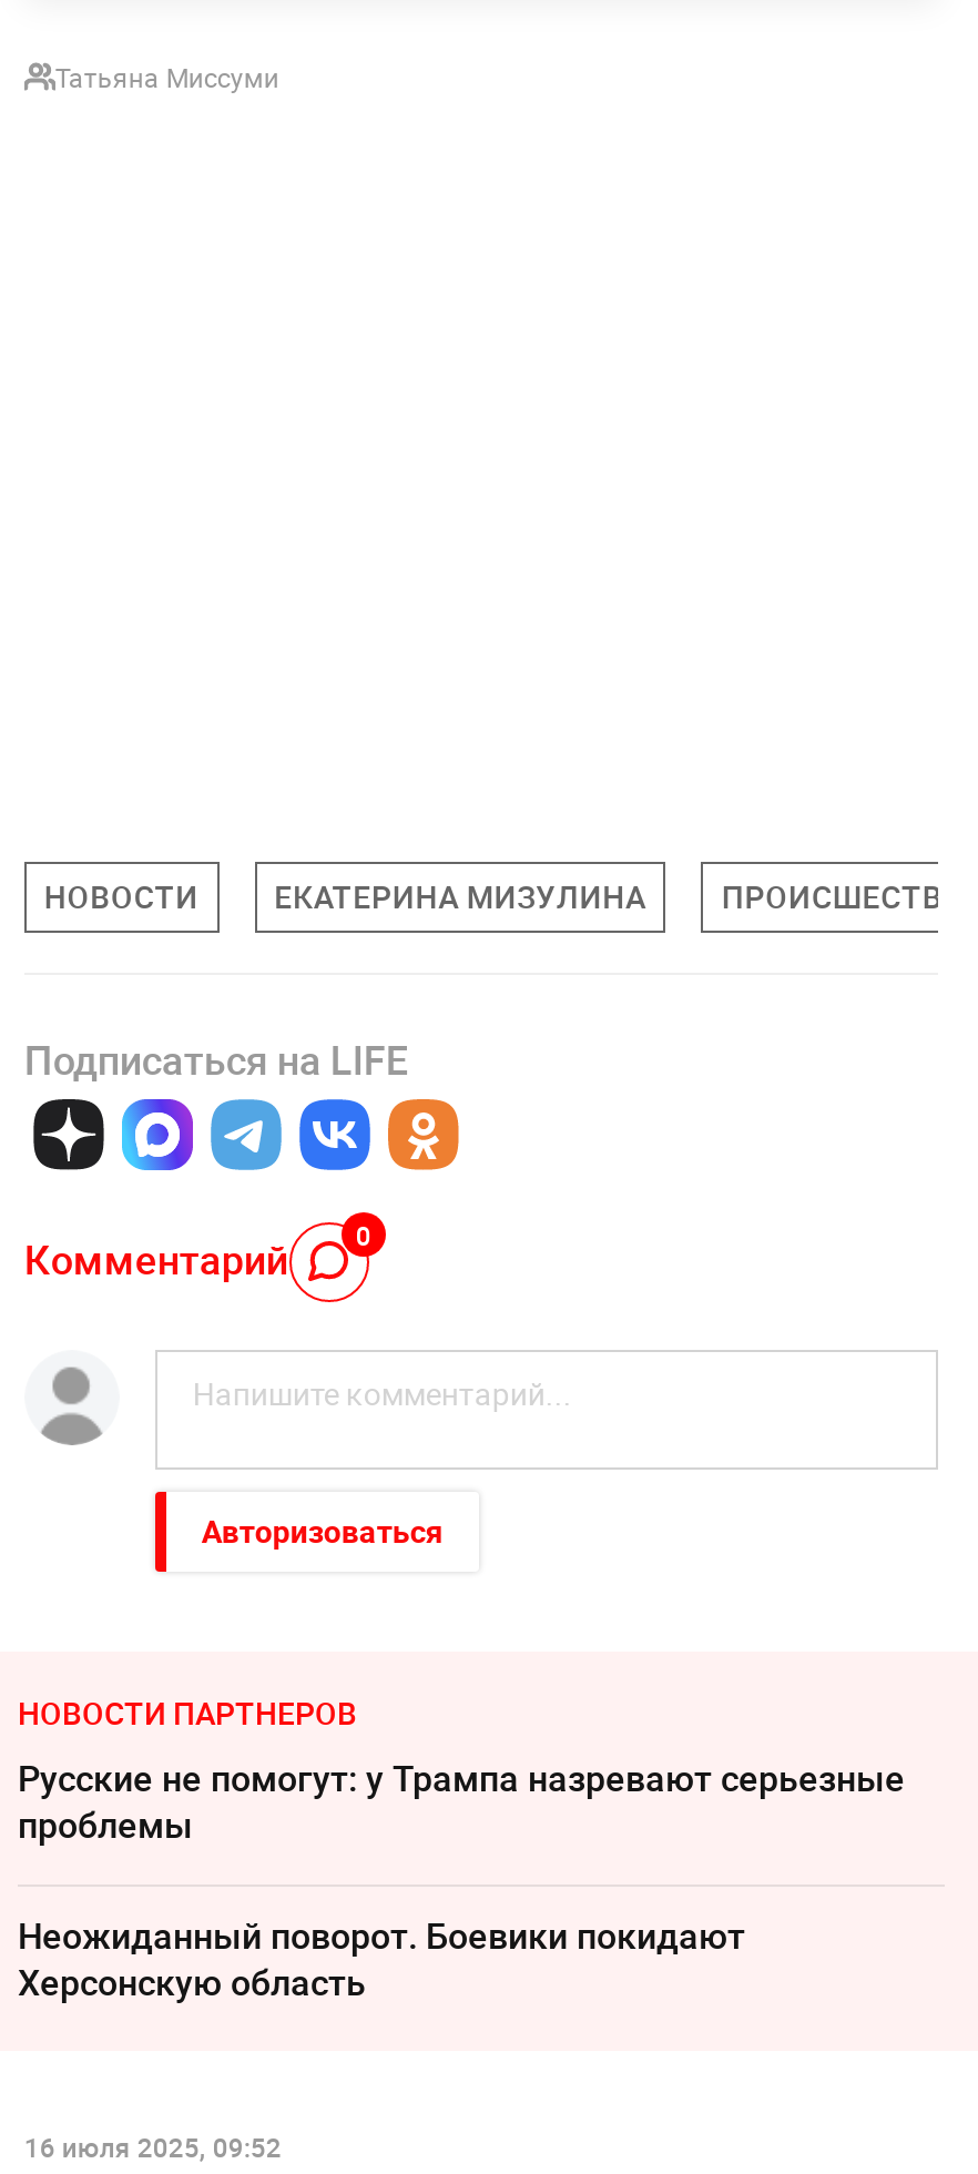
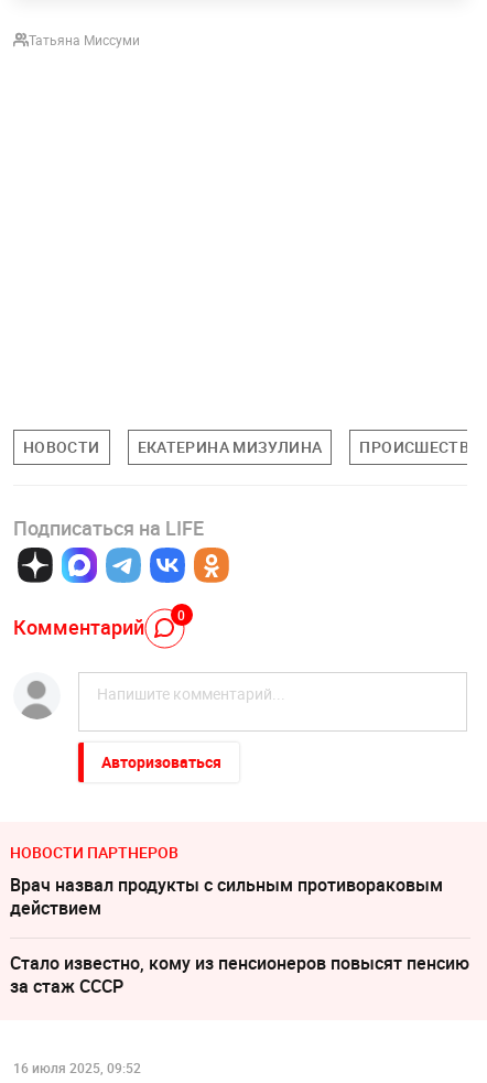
[18,1754,905,1849] Русские не помогут: у Трампа назревают серьезные | проблемы -> [10,873,443,920] Врач назвал продукты с сильным противораковым | действием
[18,1912,745,2007] Неожиданный поворот. Боевики покидают | Херсонскую область -> [10,951,469,998] Стало известно, кому из пенсионеров повысят пенсию | за стаж СССР

